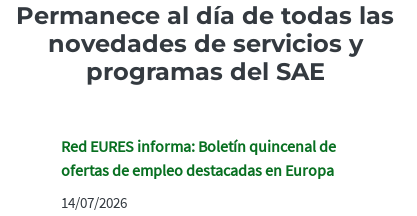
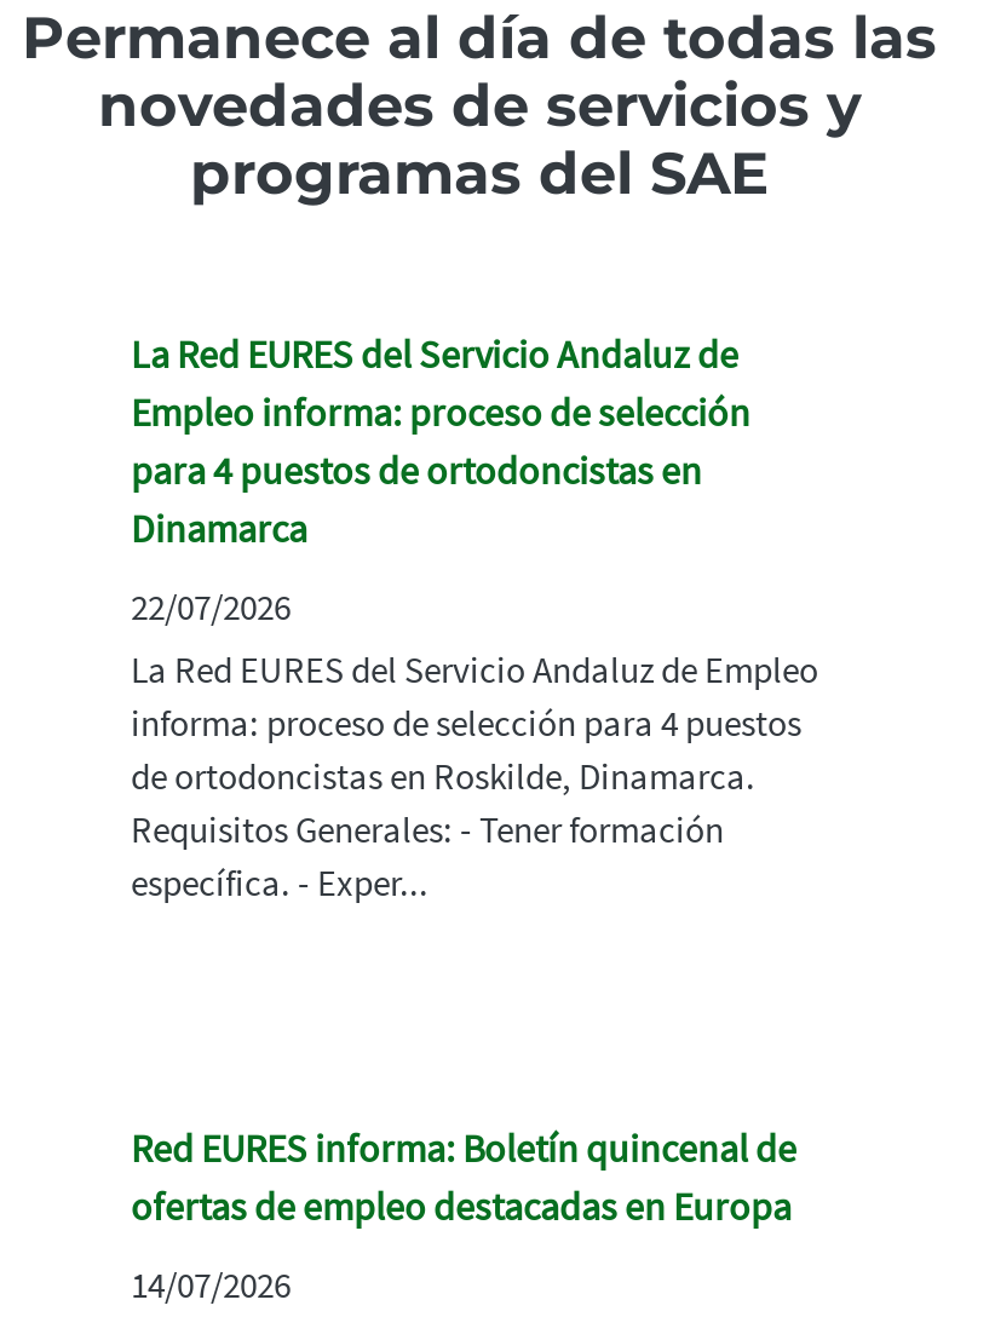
none -> [131,329,818,905] La Red EURES del Servicio Andaluz de | Empleo informa: proceso de selección | para 4 puestos de ortodoncistas en | Dinamarca | 22/07/2026 | La Red EURES del Servicio Andaluz de Empleo | informa: proceso de selección para 4 puestos | de ortodoncistas en Roskilde, Dinamarca. | Requisitos Generales: - Tener formación | específica. - Exper...

